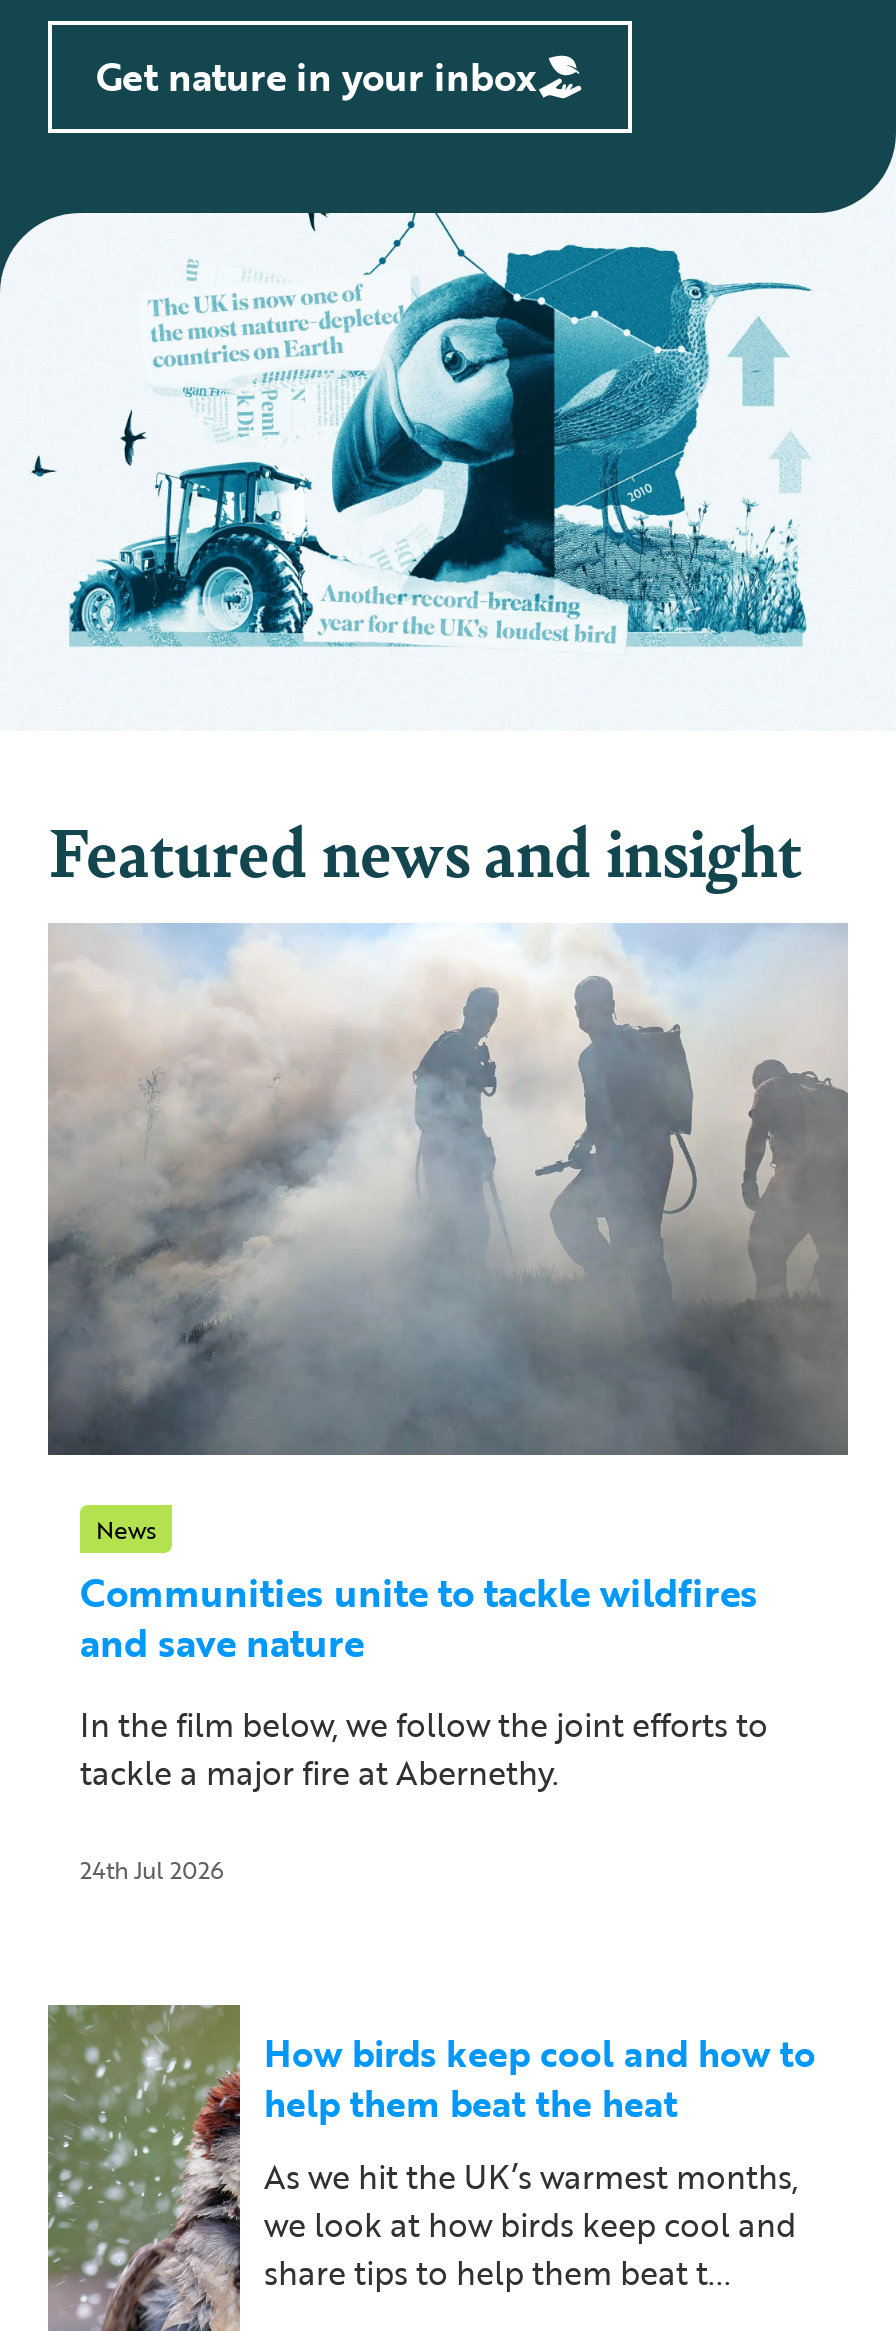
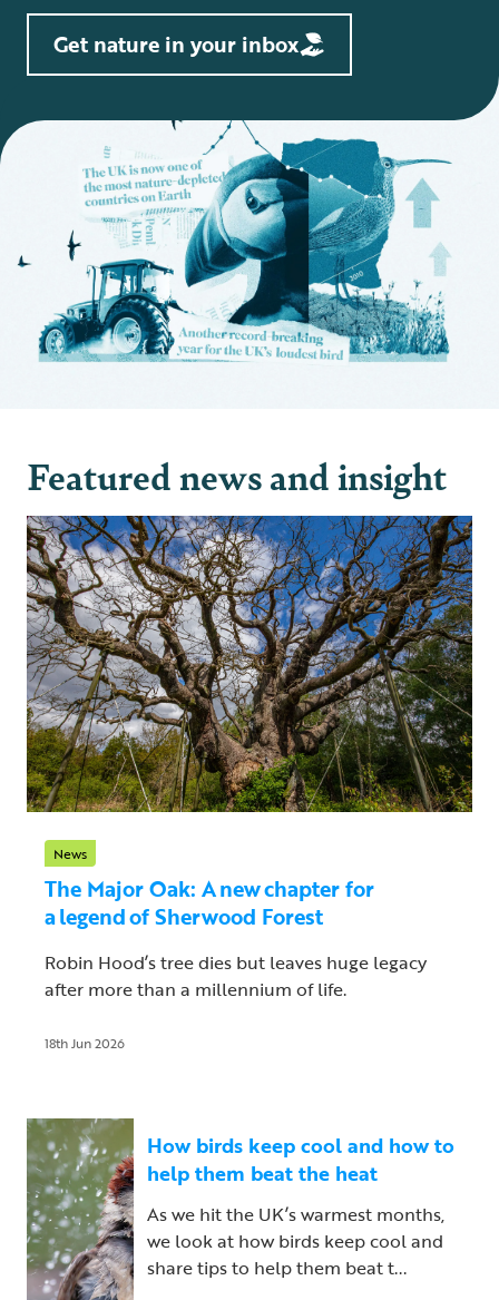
[46,923,850,1457] [image] -> [26,515,473,813] [image]
[80,1564,758,1672] Communities unite to tackle wildfires | and save nature -> [45,873,374,933] The Major Oak: A new chapter for | a legend of Sherwood Forest
[80,1702,768,1798] In the film below, we follow the joint efforts to | tackle a major fire at Abernethy. -> [45,949,427,1003] Robin Hood’s tree dies but leaves huge legacy | after more than a millennium of life.
[80,1852,224,1888] 24th Jul 2026 -> [45,1033,125,1053] 18th Jun 2026

